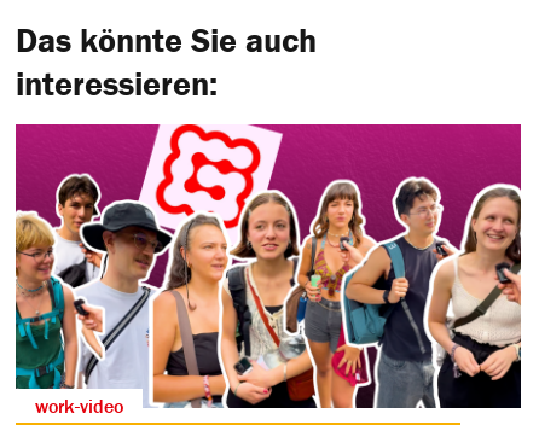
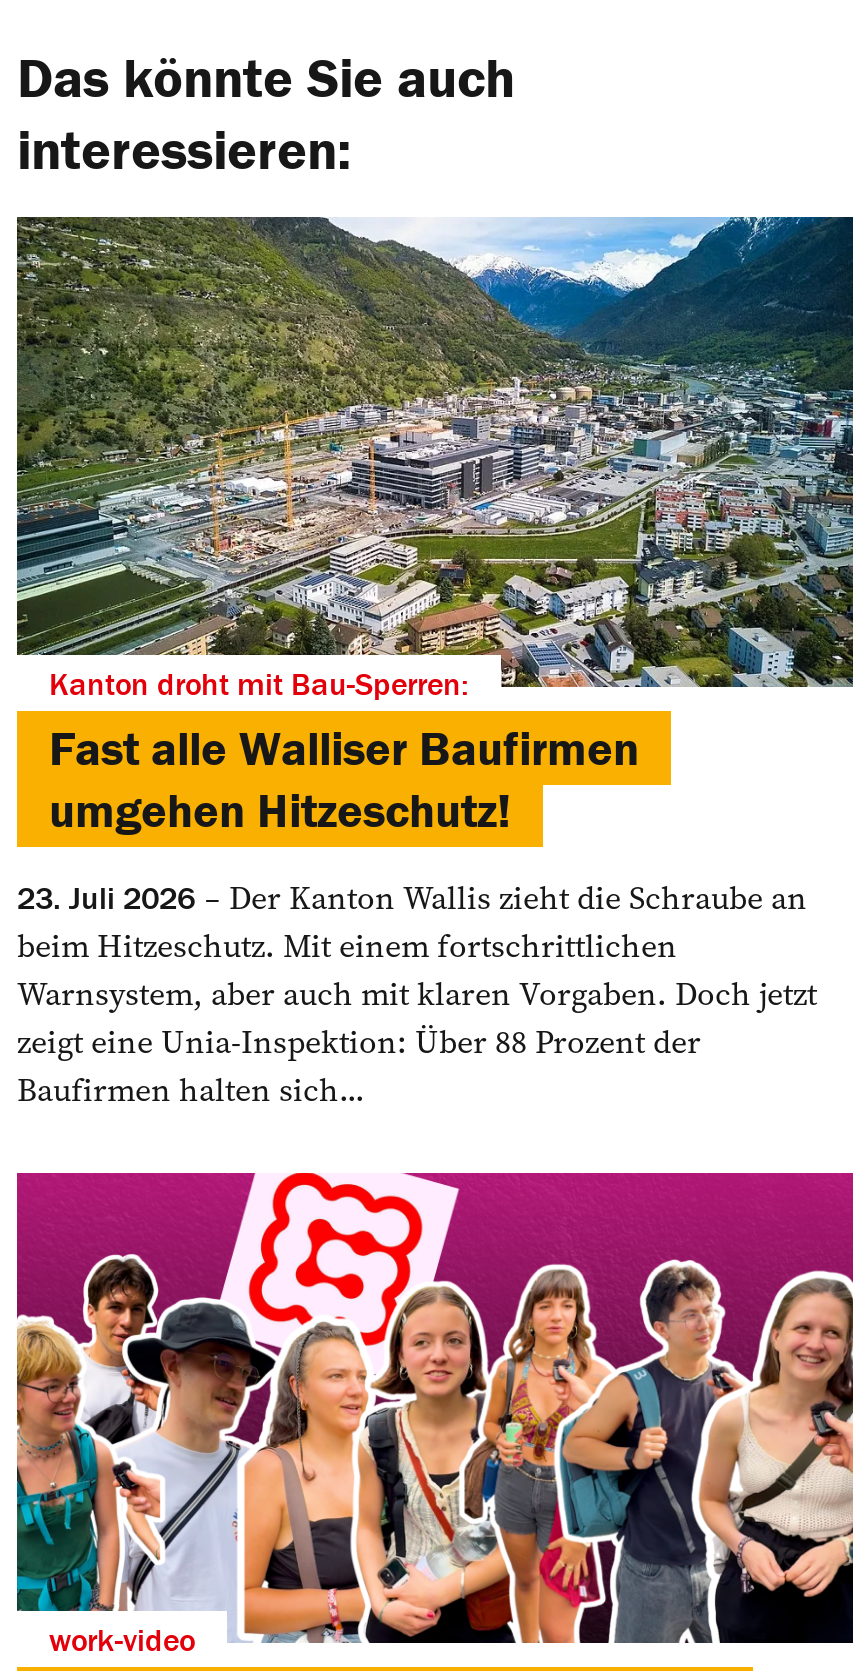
none -> [15,215,855,1112] [image] | Kanton droht mit Bau-Sperren: | Fast alle Walliser Baufirmen | umgehen Hitzeschutz! | 23. Juli 2026 | Der Kanton Wallis zieht die Schraube an | beim Hitzeschutz. Mit einem fortschrittlichen | Warnsystem, aber auch mit klaren Vorgaben. Doch jetzt | zeigt eine Unia-Inspektion: Über 88 Prozent der | Baufirmen halten sich...

